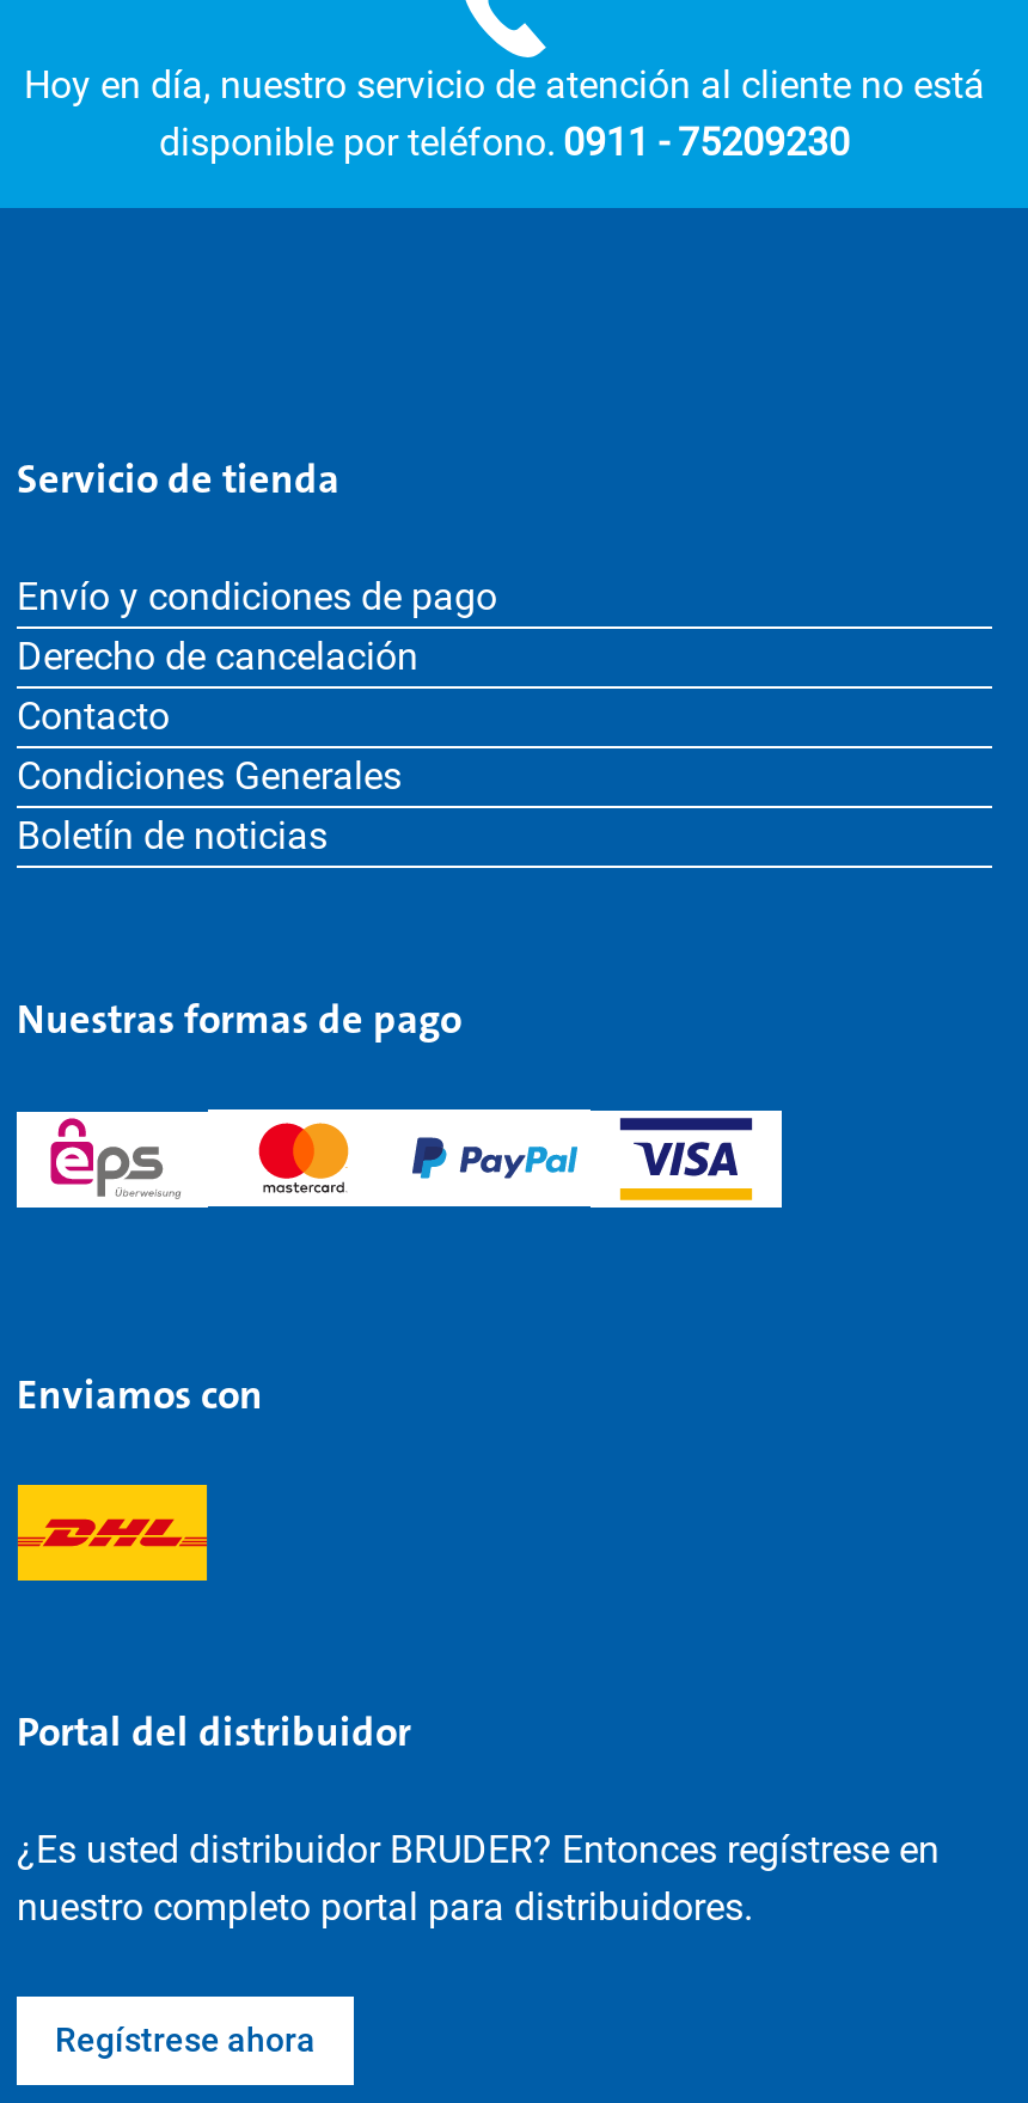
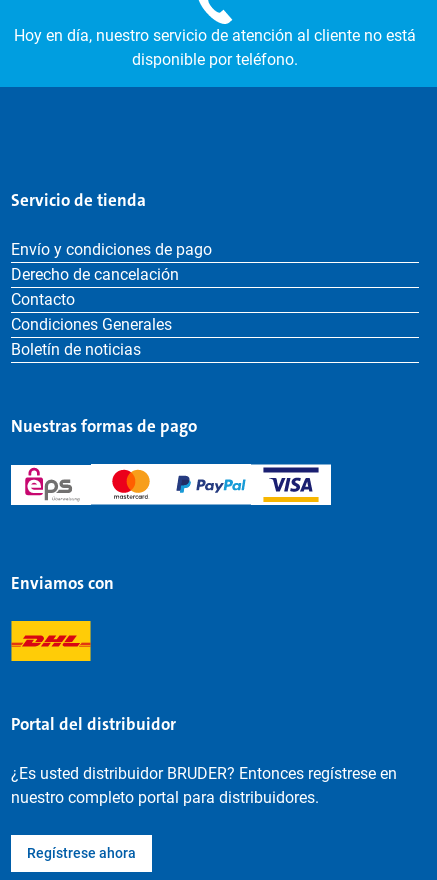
[159,120,850,165] disponible por teléfono. 0911 - 75209230 -> [132,50,298,69] disponible por teléfono.

